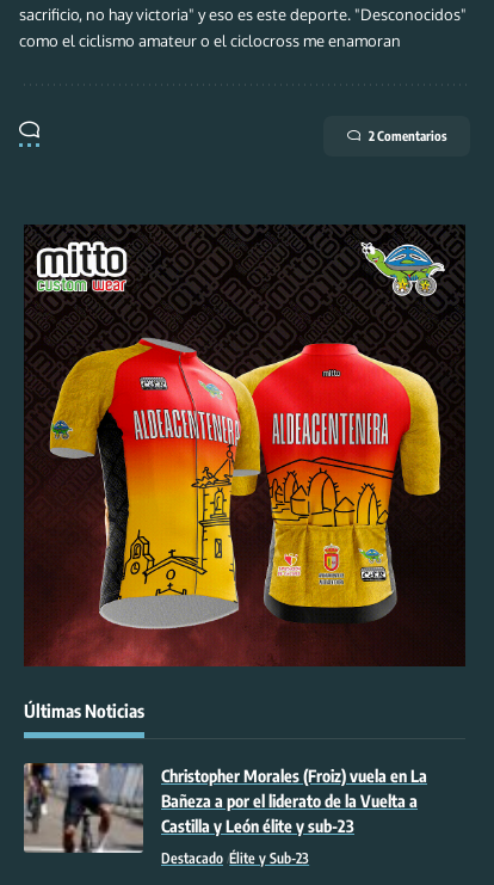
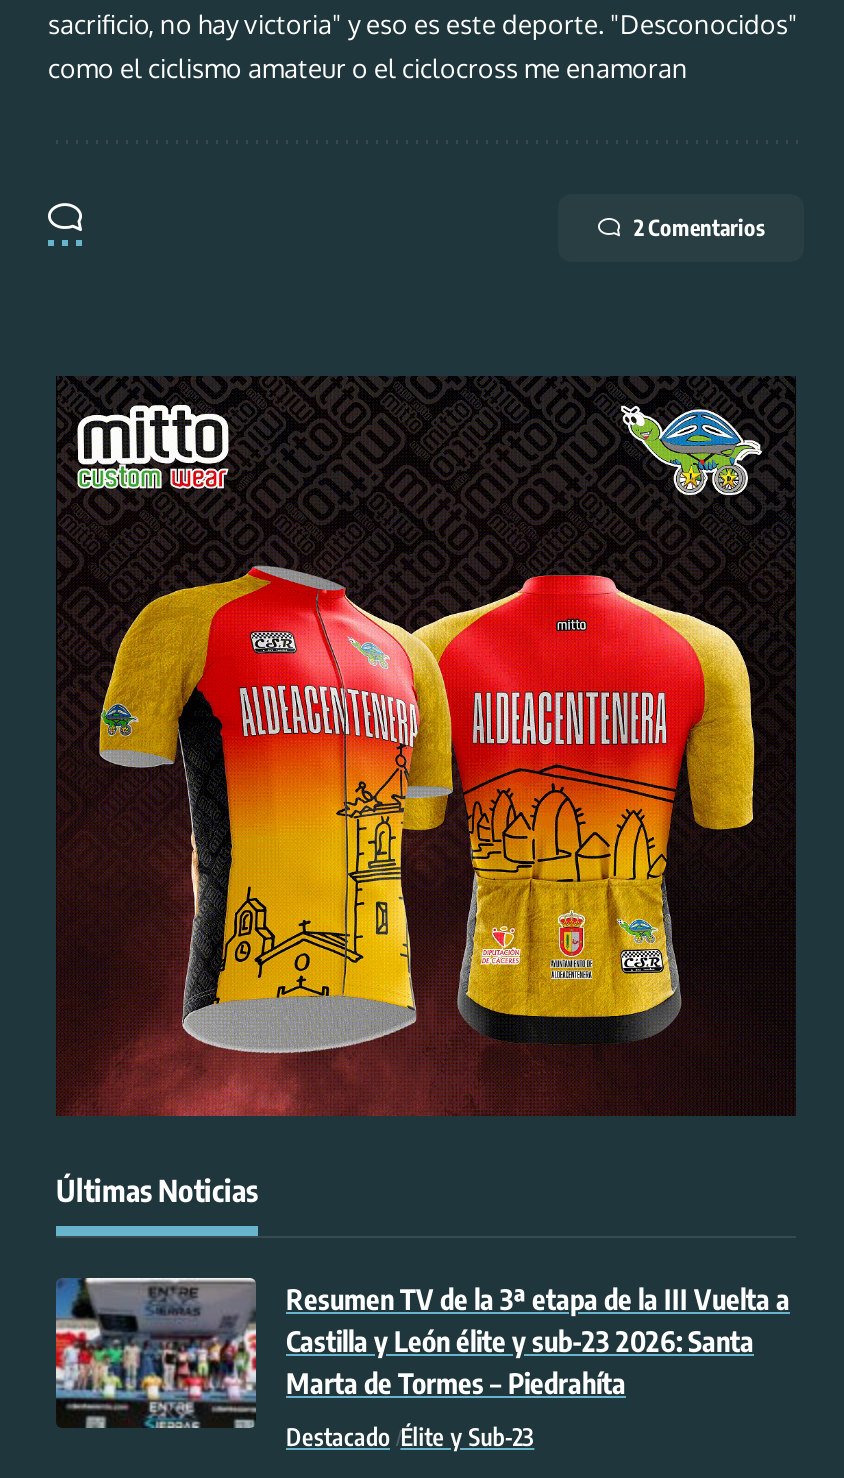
[23,762,427,854] [image] | Christopher Morales (Froiz) vuela en La | Bañeza a por el liderato de la Vuelta a | Castilla y León élite y sub-23 -> [54,1276,790,1430] [image] | Resumen TV de la 3ª etapa de la III Vuelta a | Castilla y León élite y sub-23 2026: Santa | Marta de Tormes – Piedrahíta

